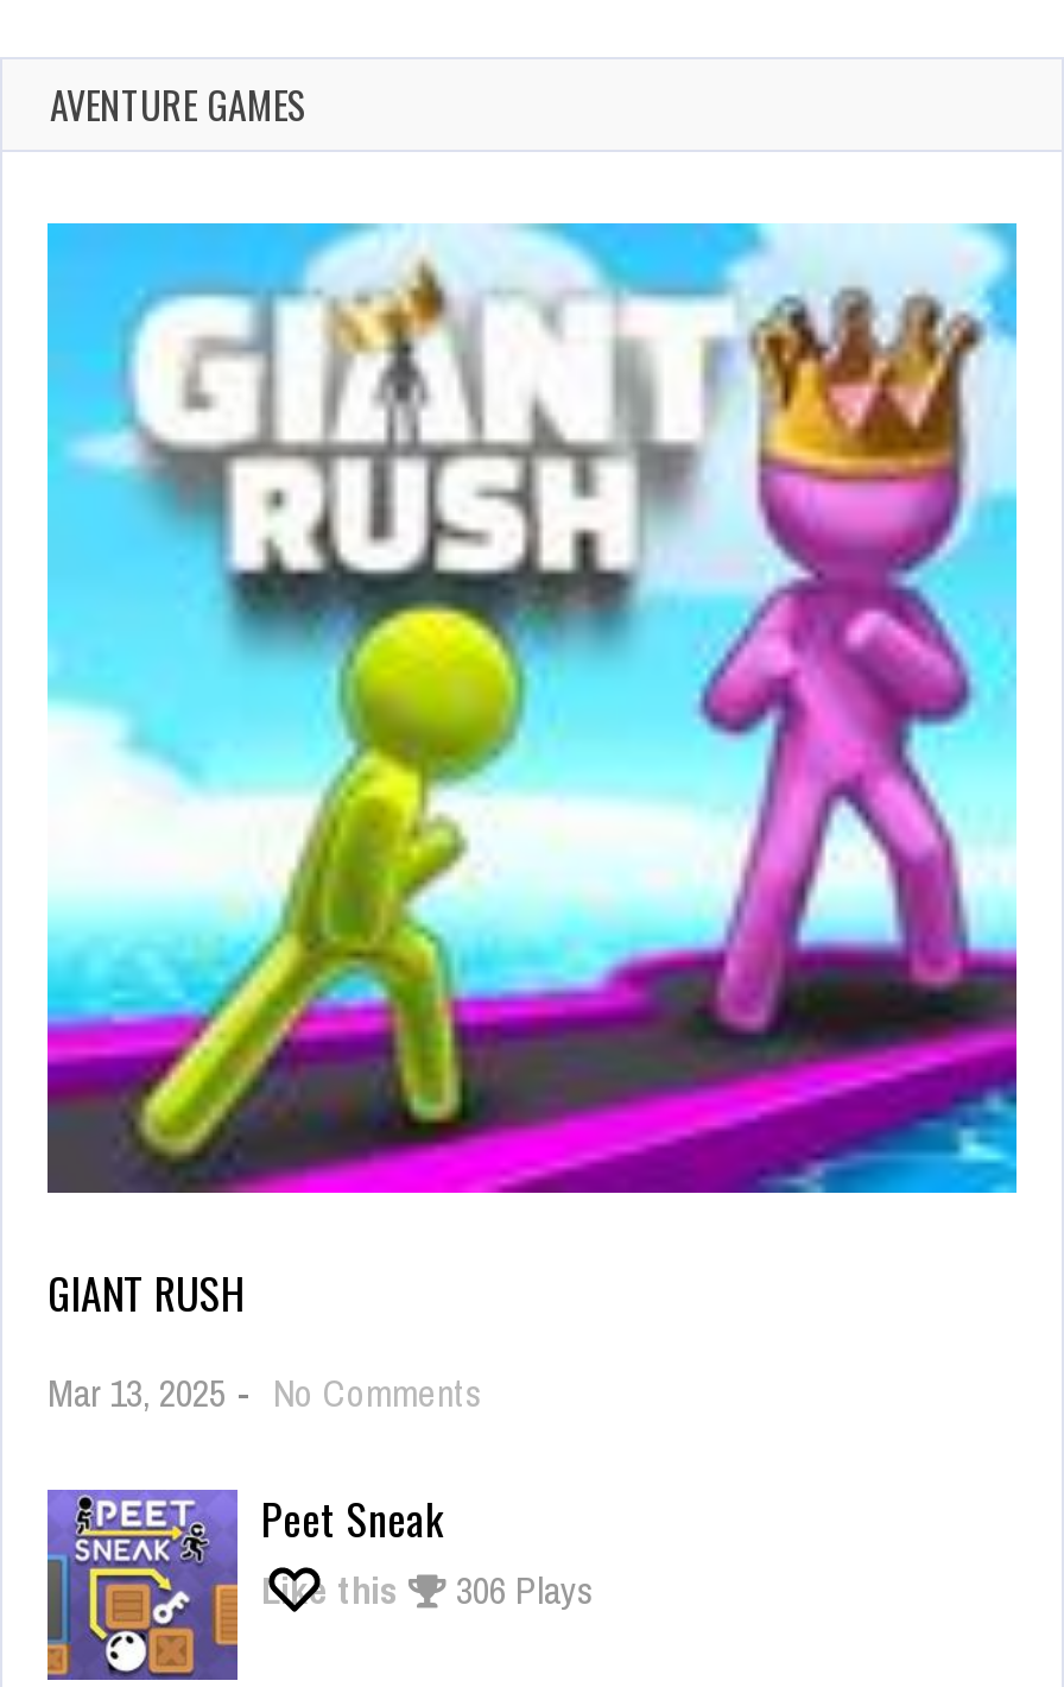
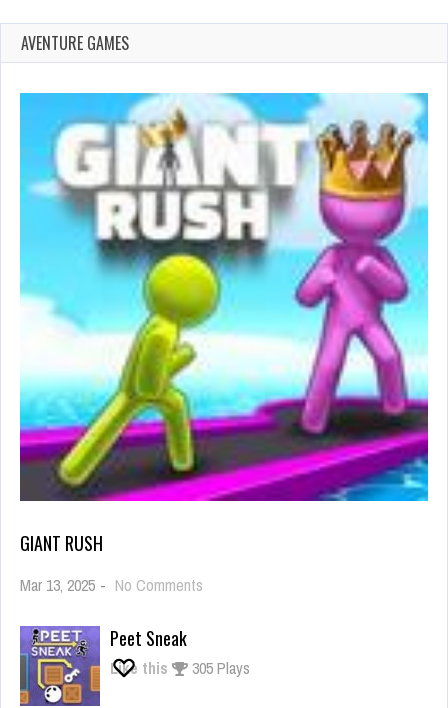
[446,1564,594,1617] 306 Plays -> [188,657,250,679] 305 Plays

